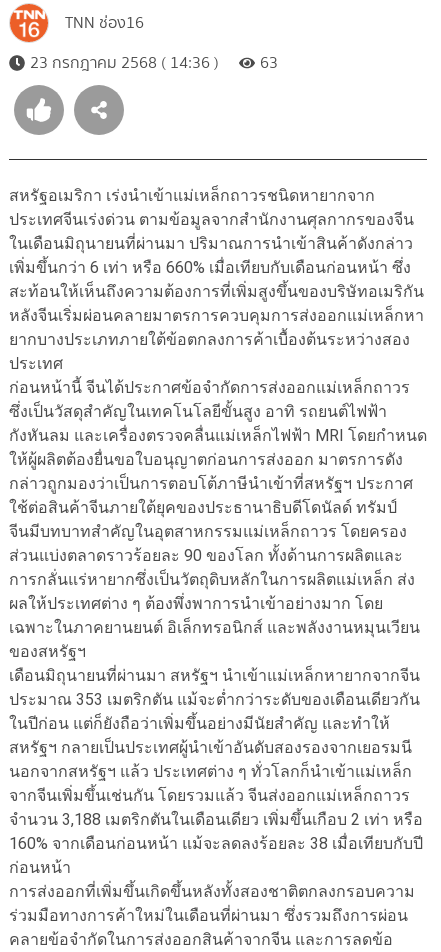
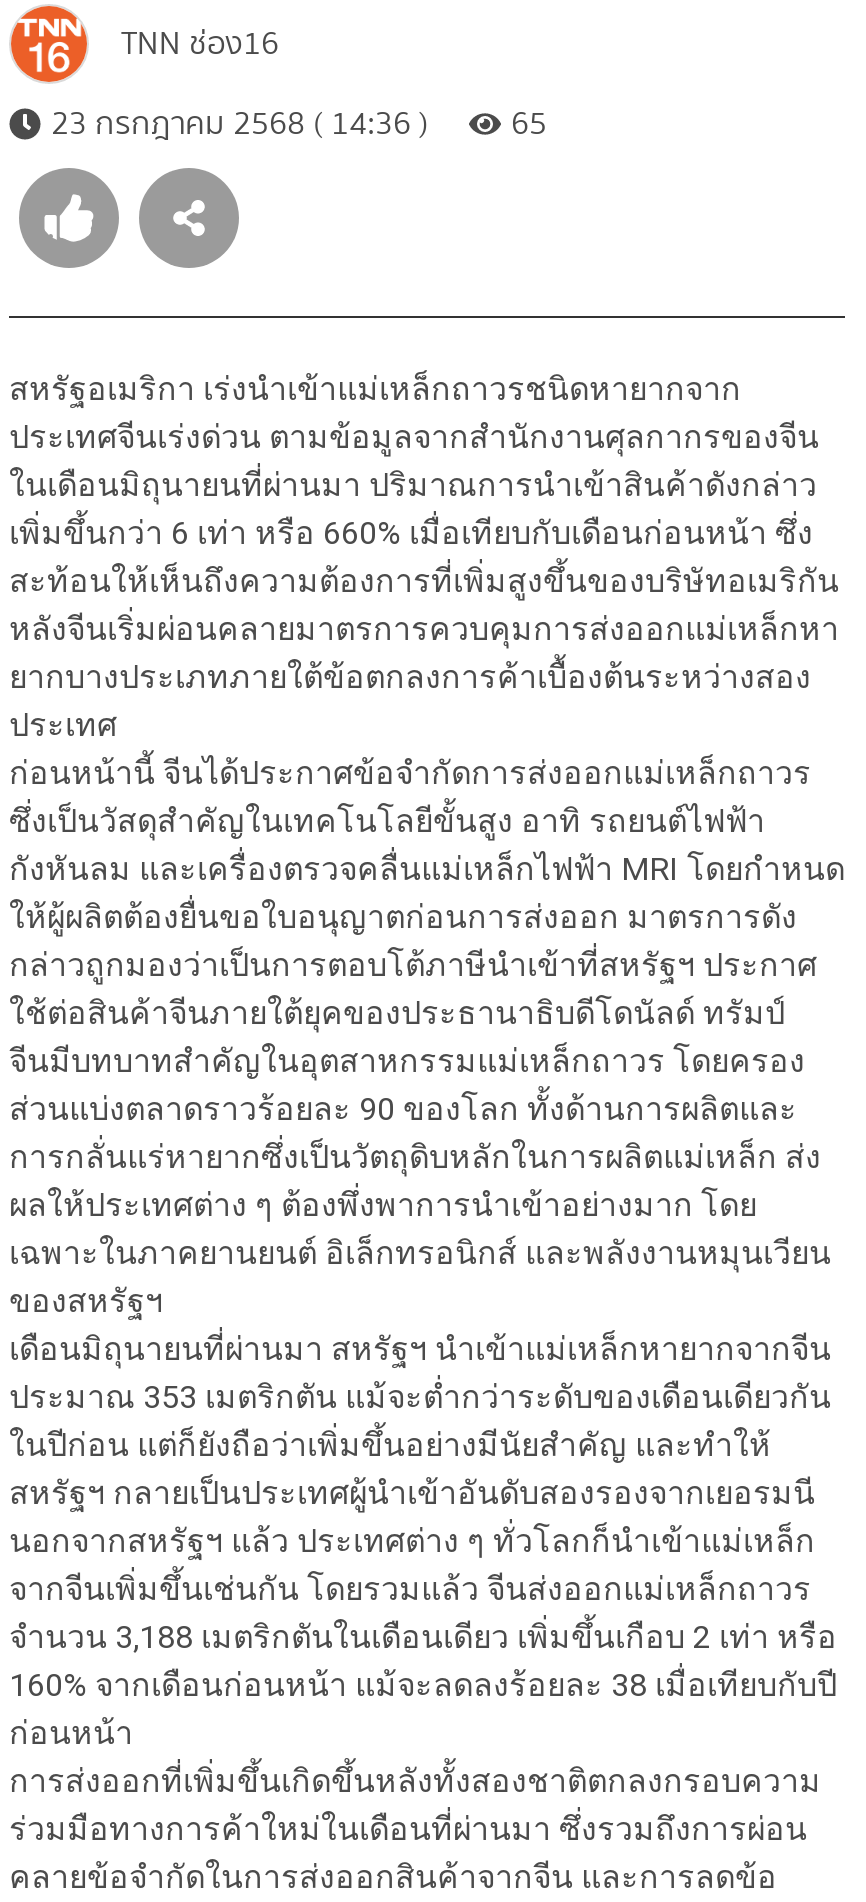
[30,51,278,74] 23 กรกฎาคม 2568 ( 14:36 ) 63 -> [51,100,547,146] 23 กรกฎาคม 2568 ( 14:36 ) 65

